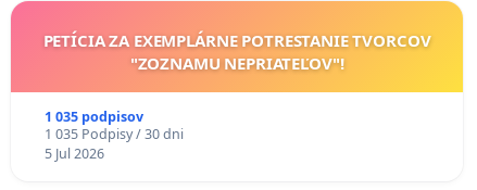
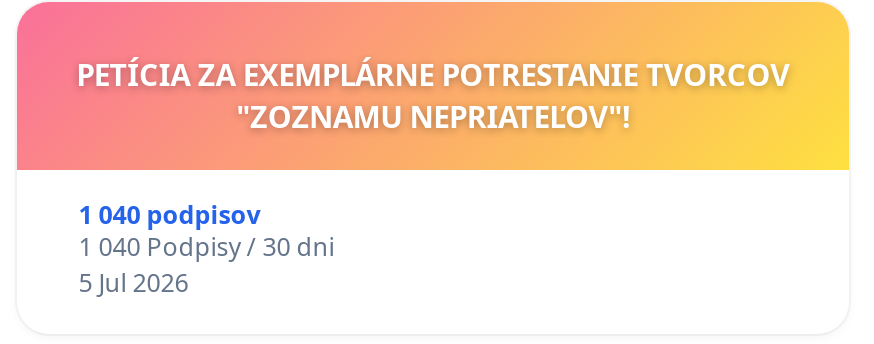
[44,107,143,126] 1 035 podpisov -> [79,198,261,232] 1 040 podpisov
[44,125,183,143] 1 035 Podpisy / 30 dni -> [79,230,335,264] 1 040 Podpisy / 30 dni

